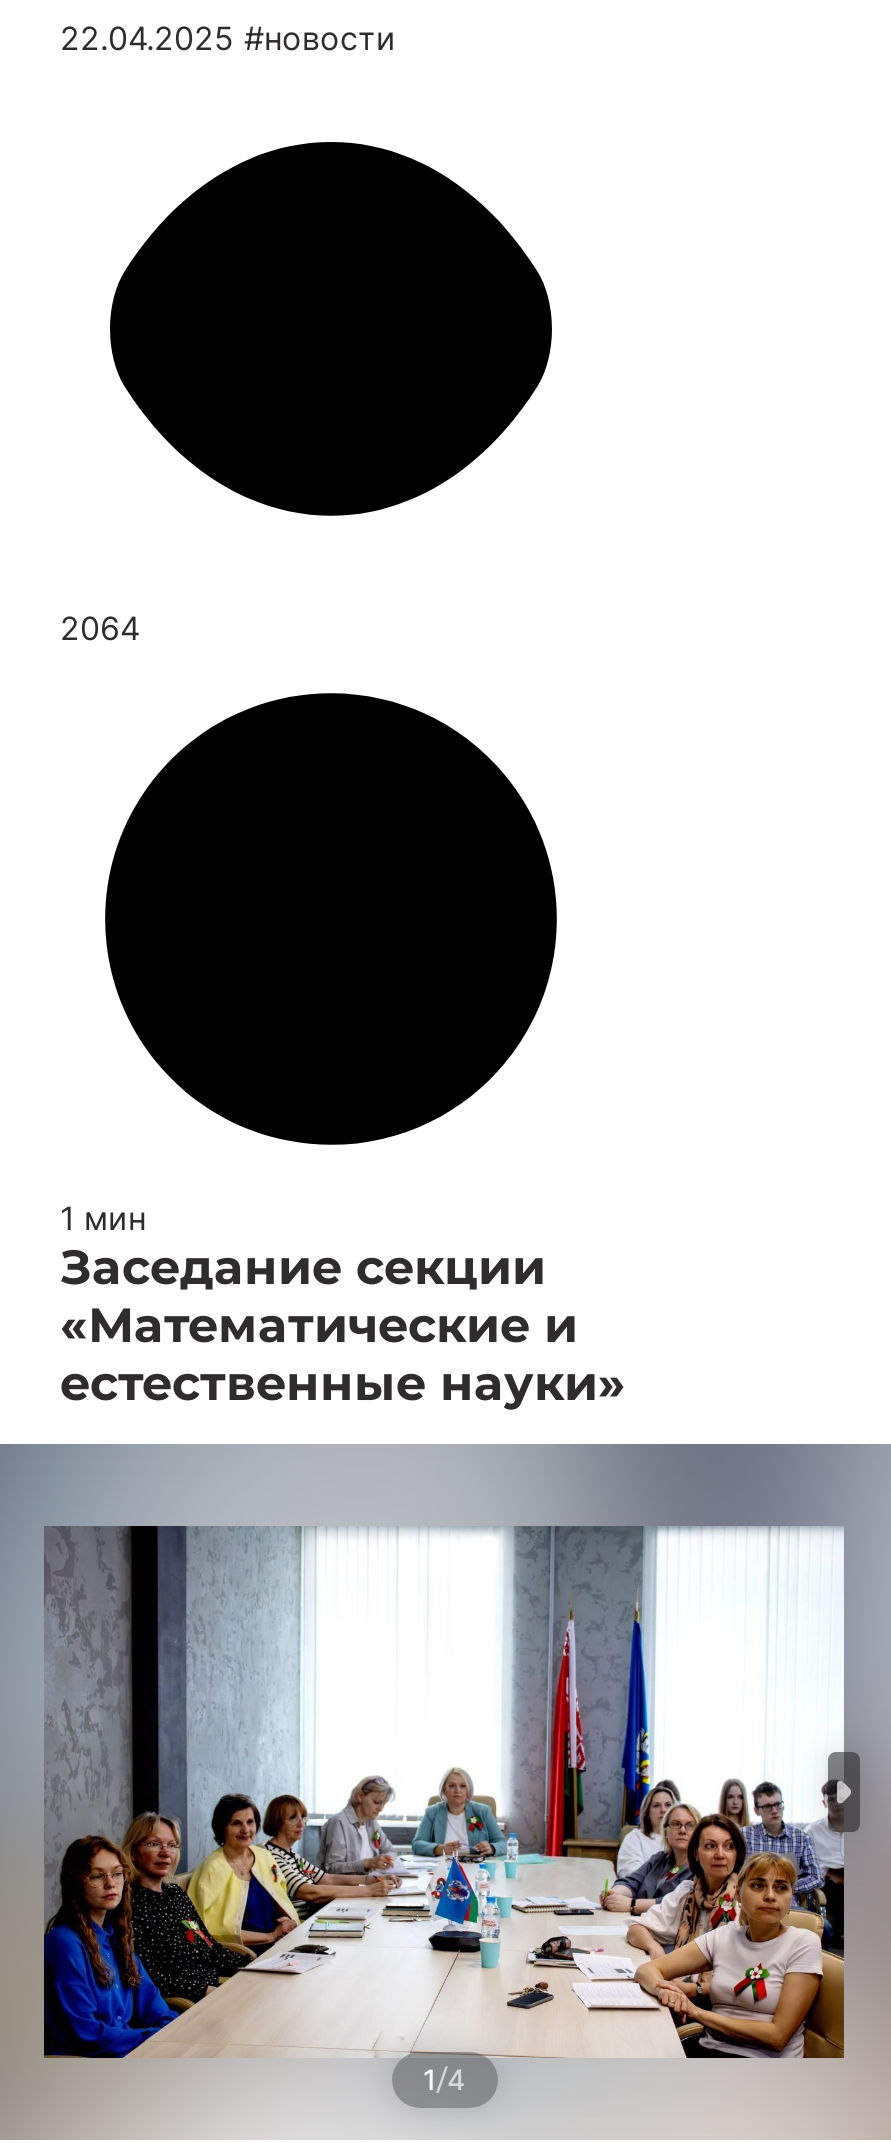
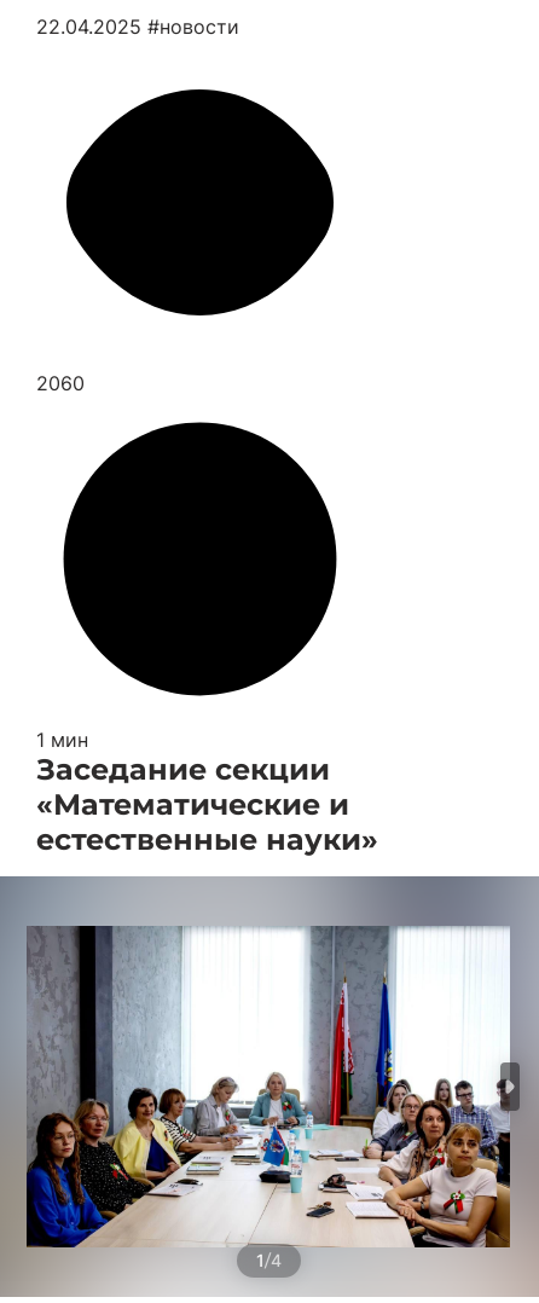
[60,608,140,648] 2064 -> [36,371,85,395] 2060

